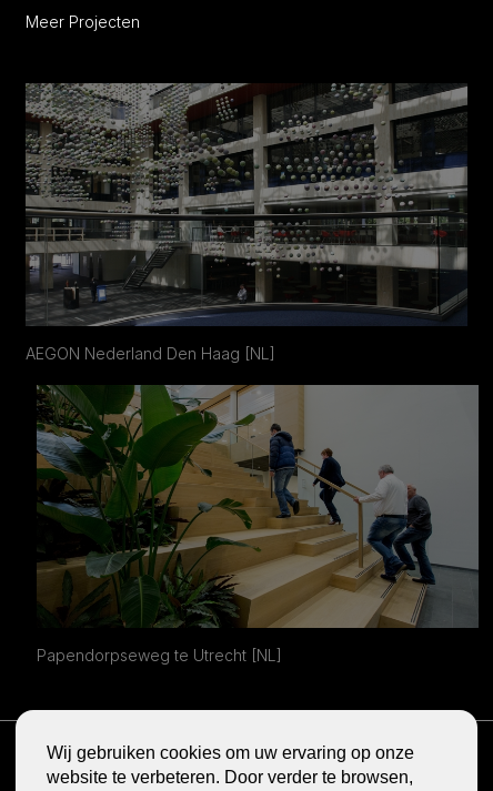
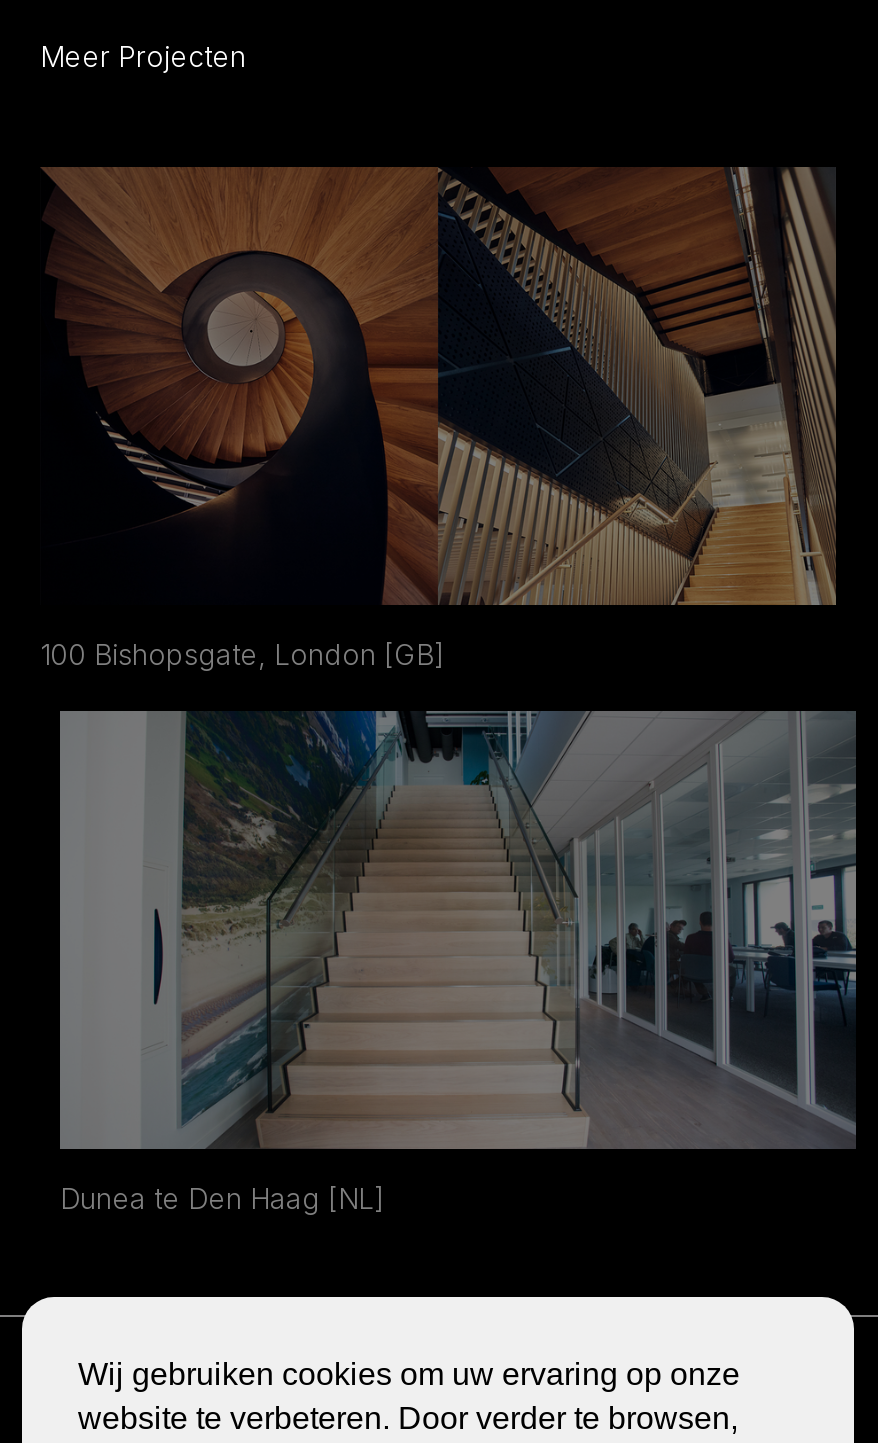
[24,83,467,363] [image] | AEGON Nederland Den Haag [NL] -> [40,167,836,671] [image] | 100 Bishopsgate, London [GB]
[37,384,479,664] [image] | Papendorpseweg te Utrecht [NL] -> [58,709,856,1215] [image] | Dunea te Den Haag [NL]

